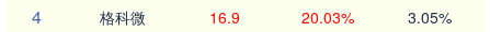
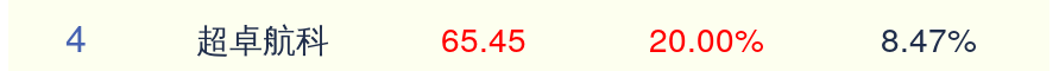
[100,6,452,28] 格科微 | 16.9 | 20.03% | 3.05% -> [196,14,976,61] 超卓航科 | 65.45 | 20.00% | 8.47%

